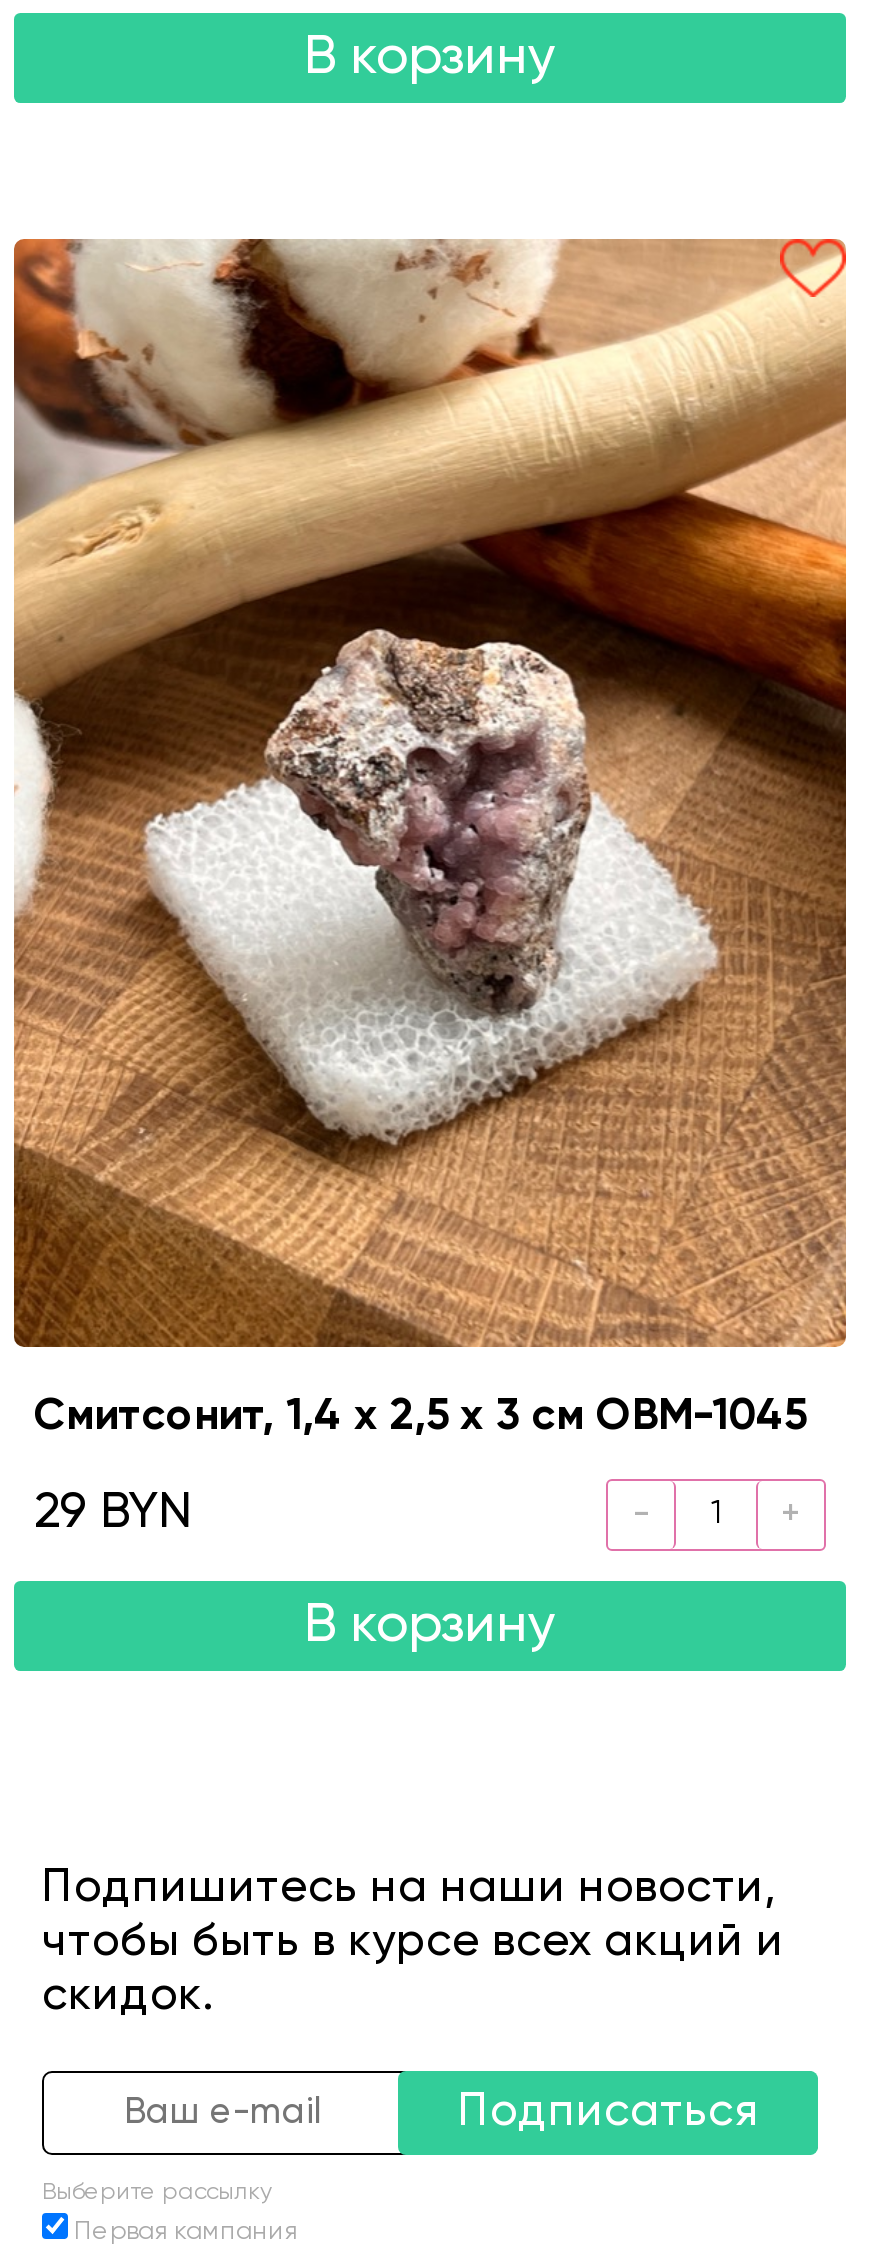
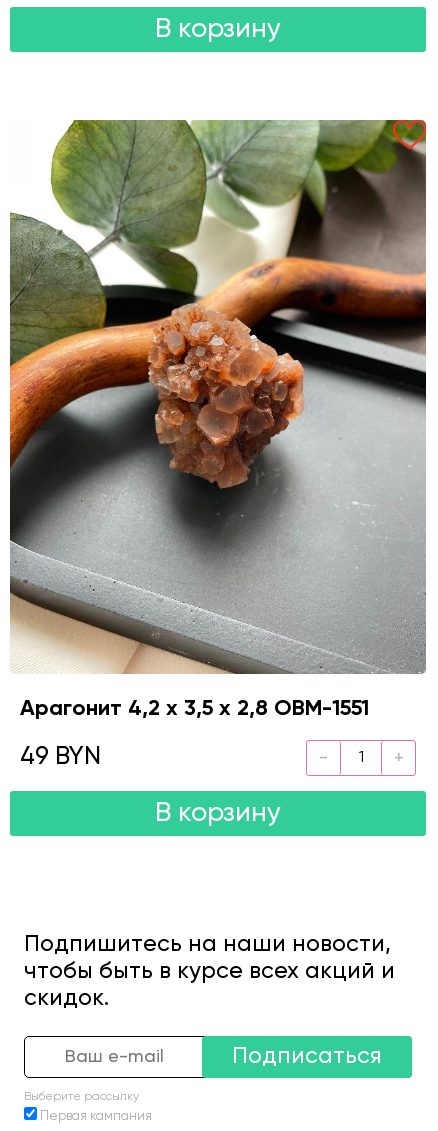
[12,237,848,1438] [image] | Смитсонит, 1,4 х 2,5 х 3 см OBM-1045 -> [9,119,427,720] [image] | Арагонит 4,2 х 3,5 х 2,8 OBM-1551
[34,1488,192,1538] 29 BYN -> [20,745,101,770] 49 BYN

